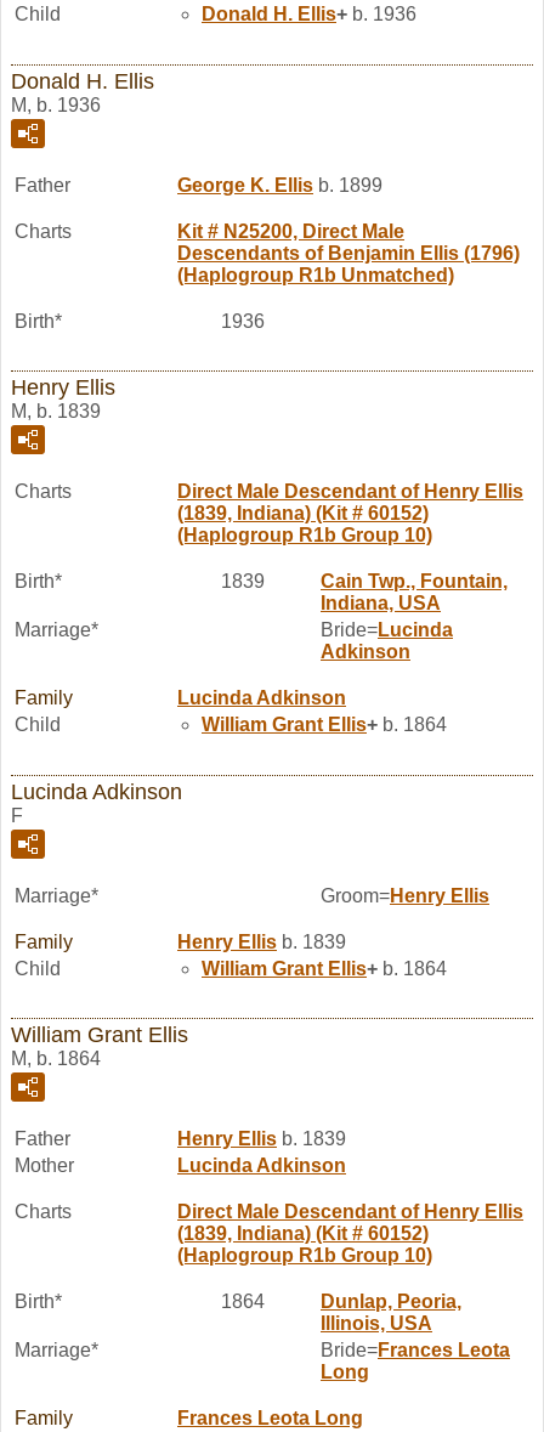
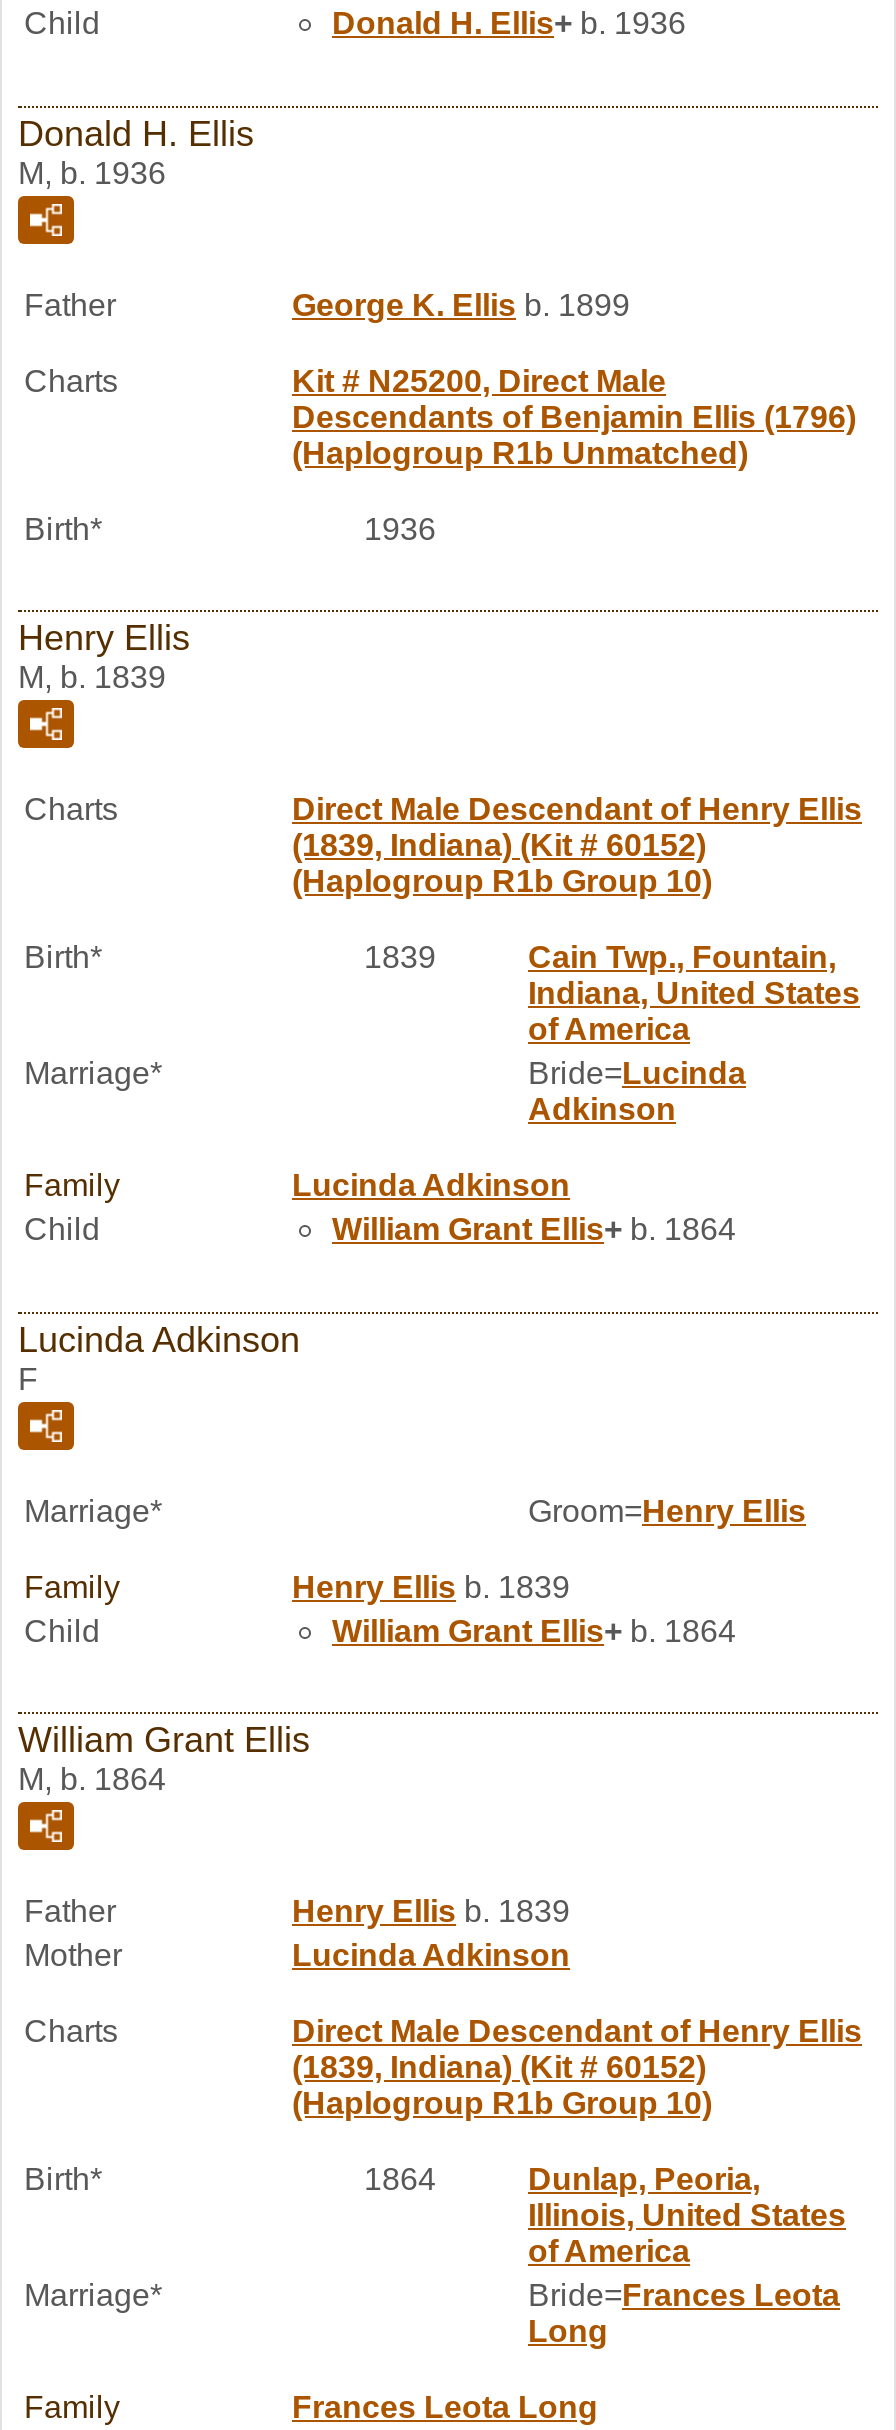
[321,593,441,613] Indiana, USA -> [528,976,860,1046] Indiana, United States | of America
[321,1313,432,1334] Illinois, USA -> [528,2198,846,2268] Illinois, United States | of America

